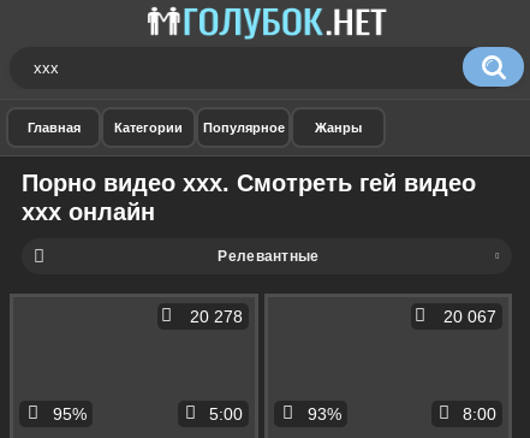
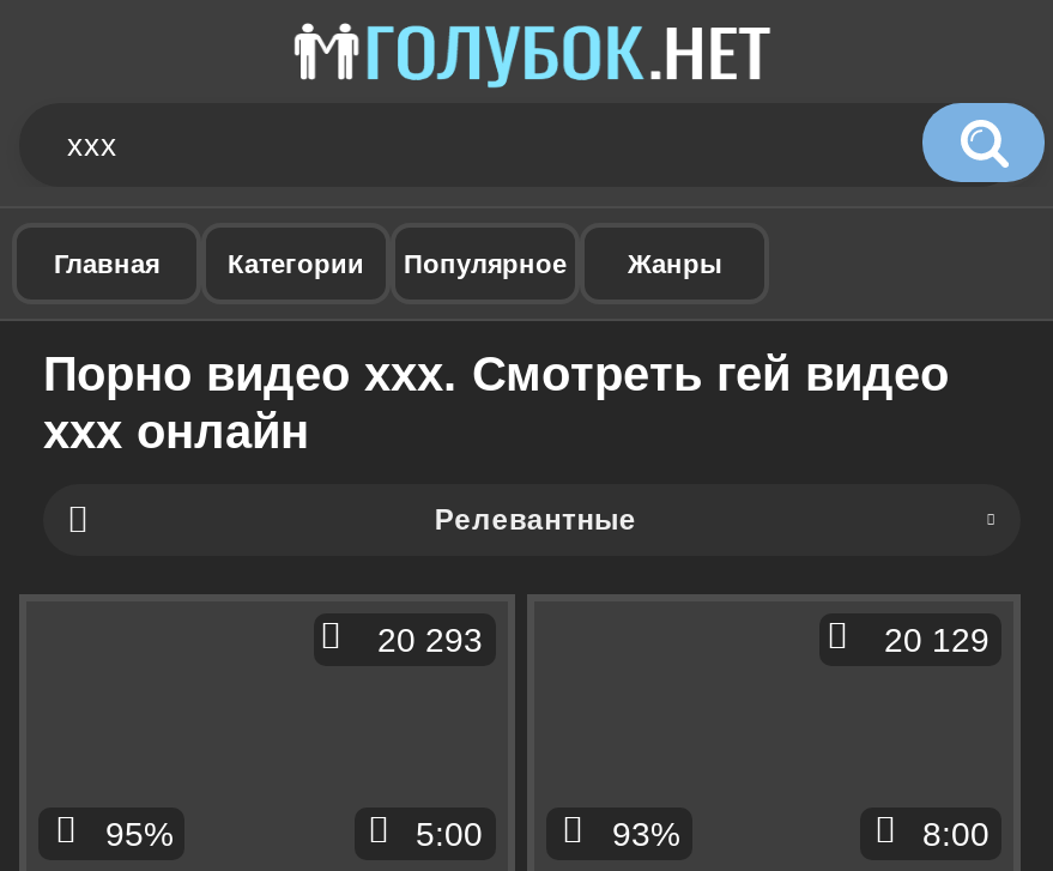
[189,306,242,326] 20 278 -> [377,620,483,658] 20 293
[443,306,496,326] 20 067 -> [884,620,990,658] 20 129

